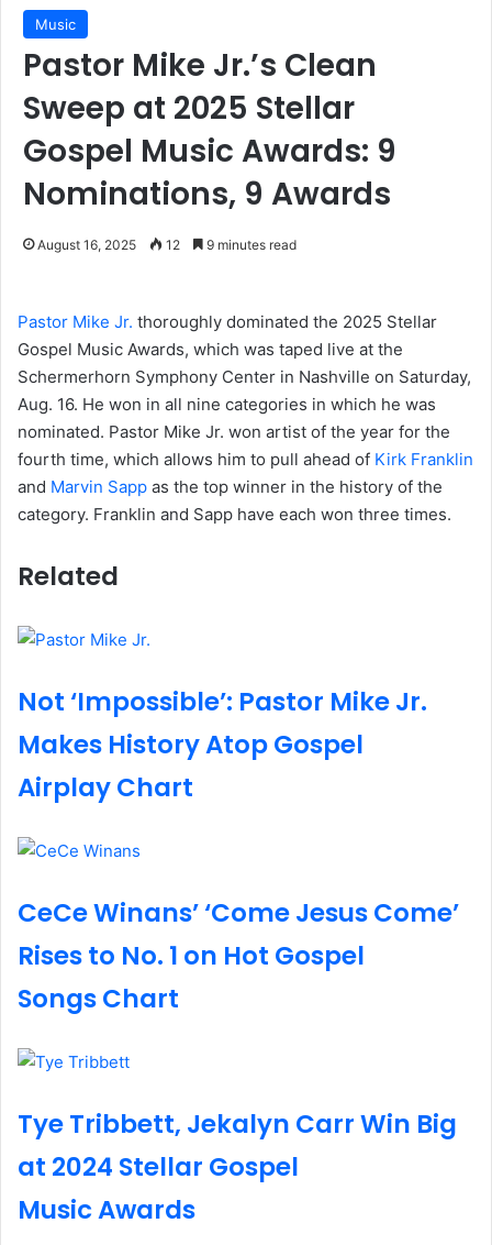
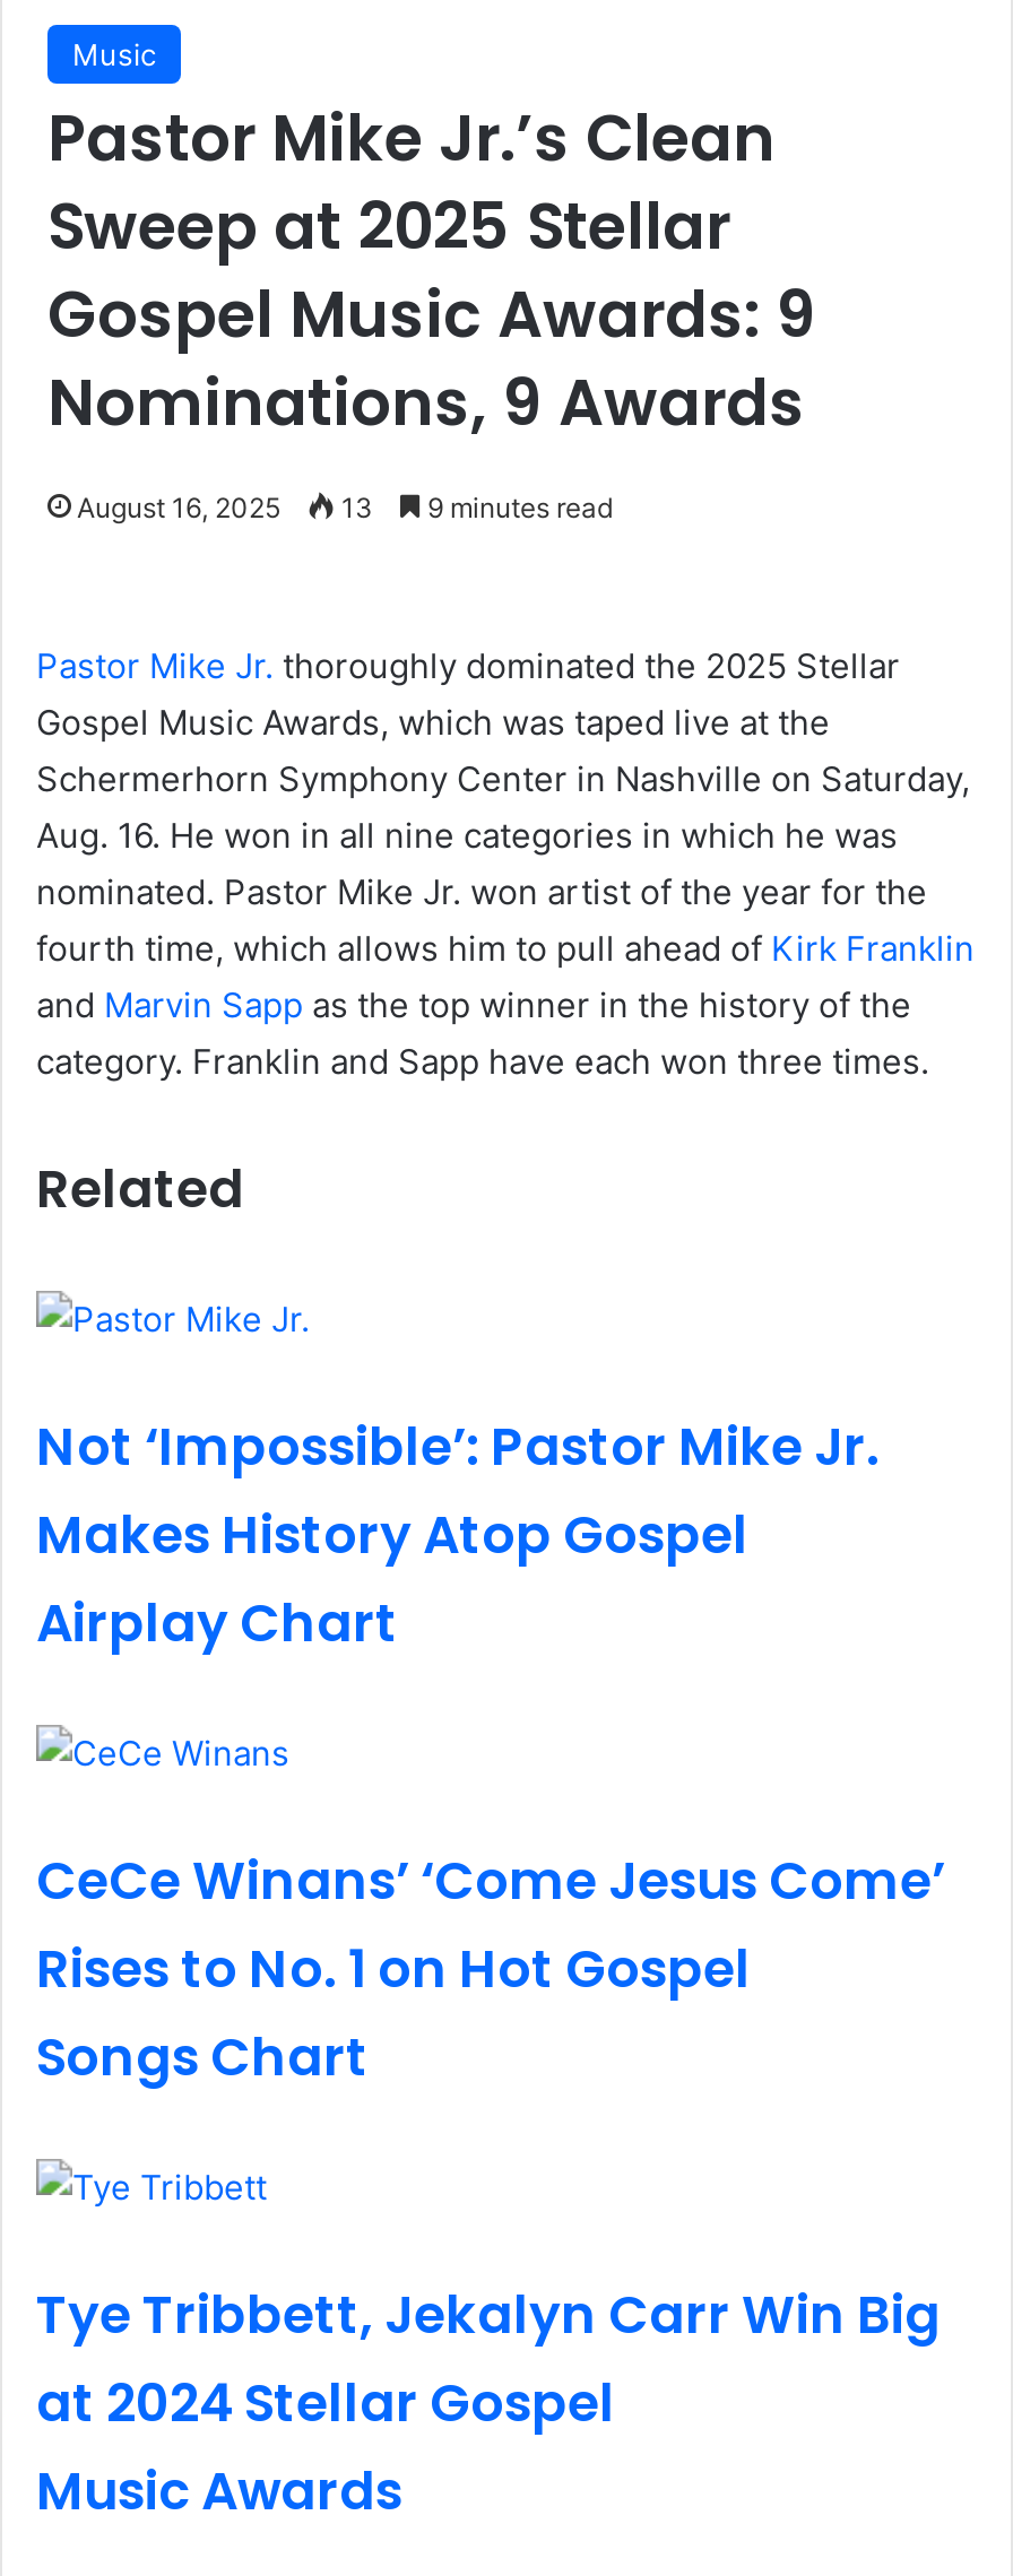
[37,236,297,253] August 16, 2025 12 9 minutes read -> [77,491,613,524] August 16, 2025 13 9 minutes read

